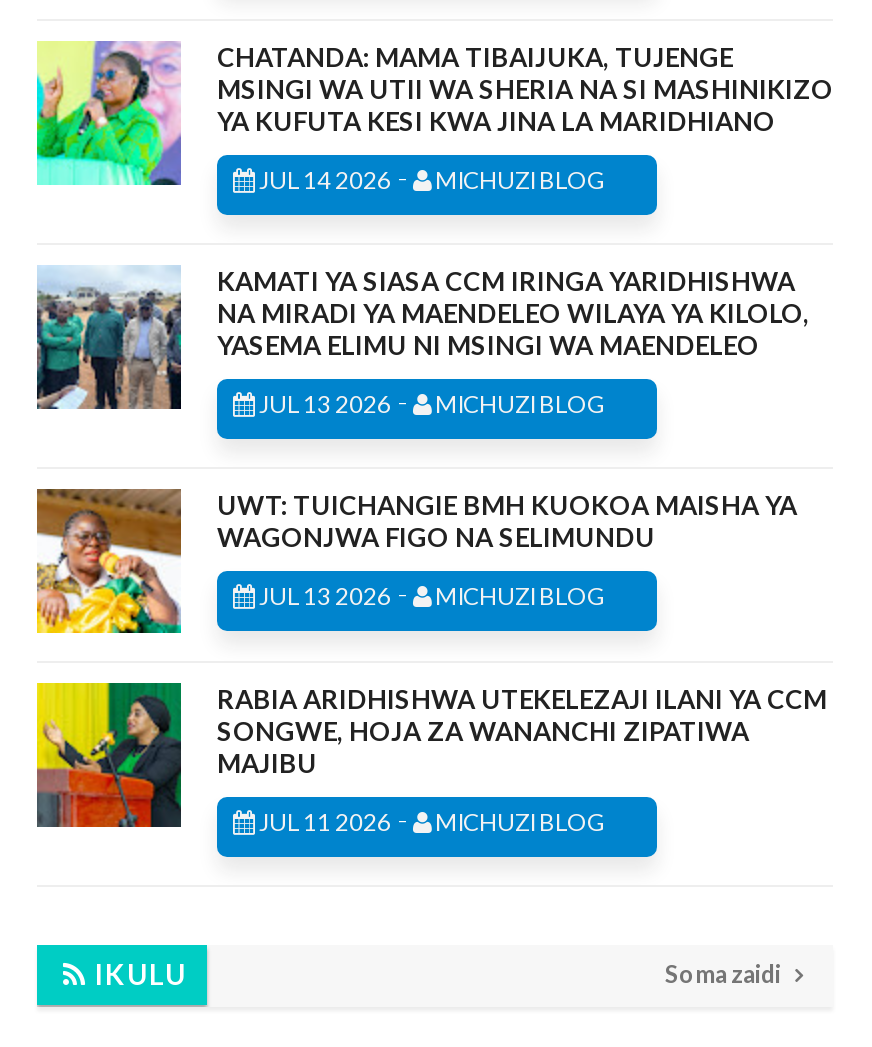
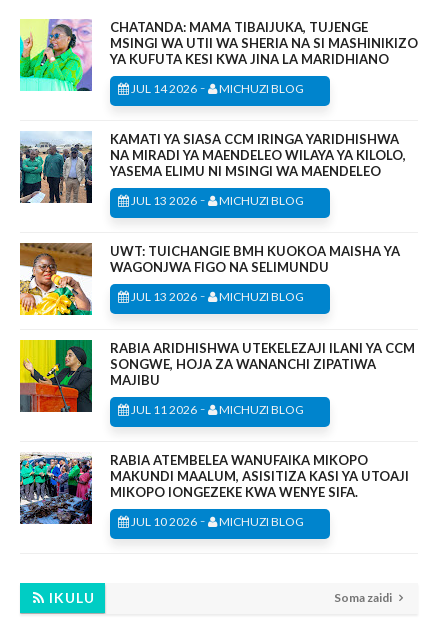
none -> [19,452,409,529] [image] | RABIA ATEMBELEA WANUFAIKA MIKOPO | MAKUNDI MAALUM, ASISITIZA KASI YA UTOAJI | MIKOPO IONGEZEKE KWA WENYE SIFA. | JUL 10 2026- MICHUZI BLOG

